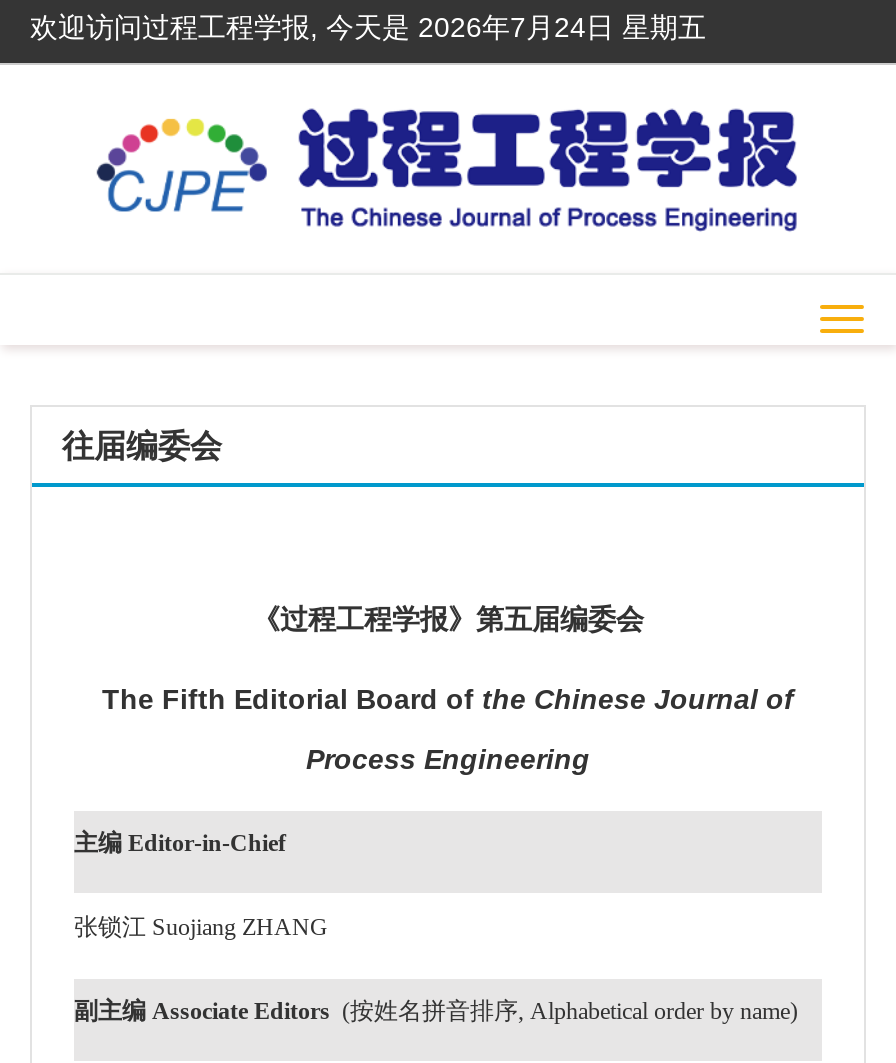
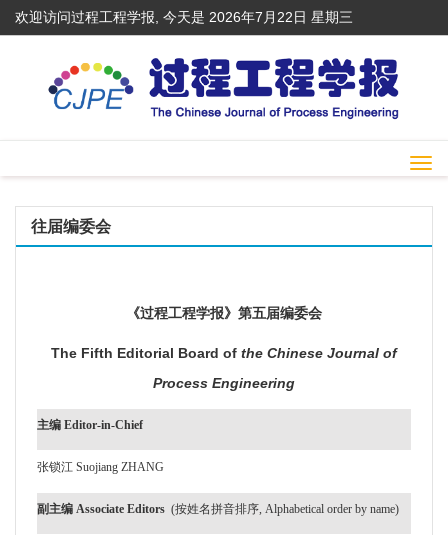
[30,11,706,43] 欢迎访问过程工程学报, 今天是2026年7月24日 星期五 -> [15,9,353,25] 欢迎访问过程工程学报, 今天是2026年7月22日 星期三

